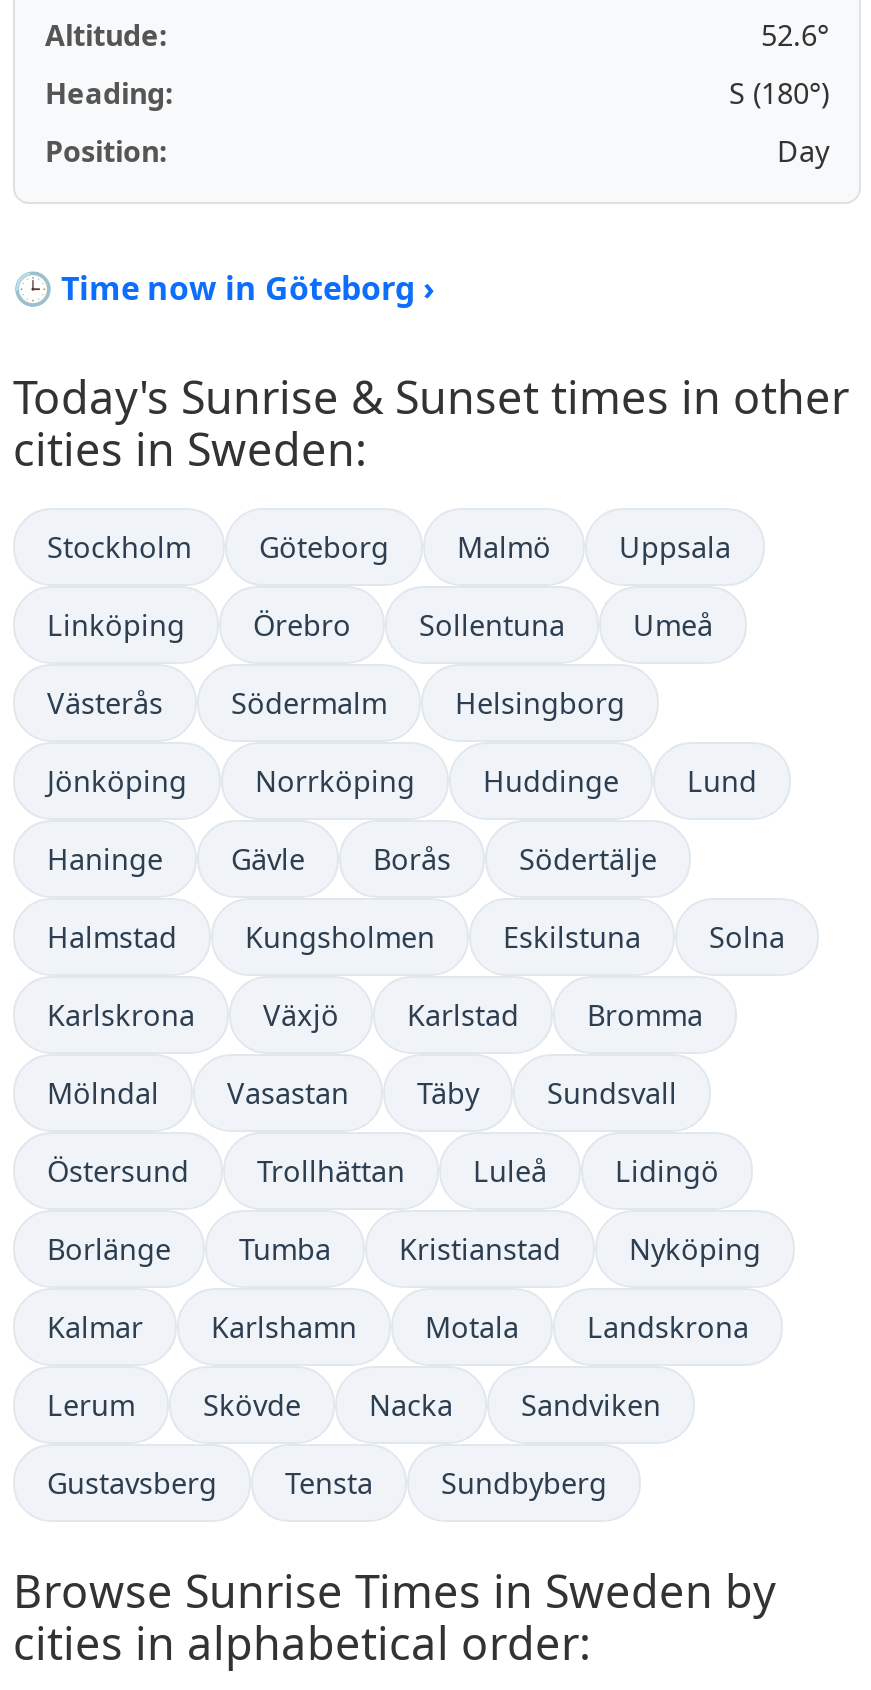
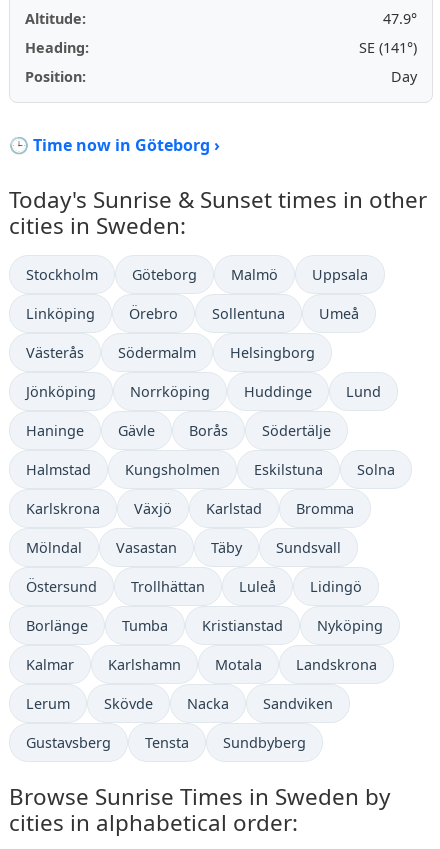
[761,16,829,54] 52.6° -> [383,9,417,28] 47.9°
[729,74,829,112] S (180°) -> [359,38,417,57] SE (141°)

